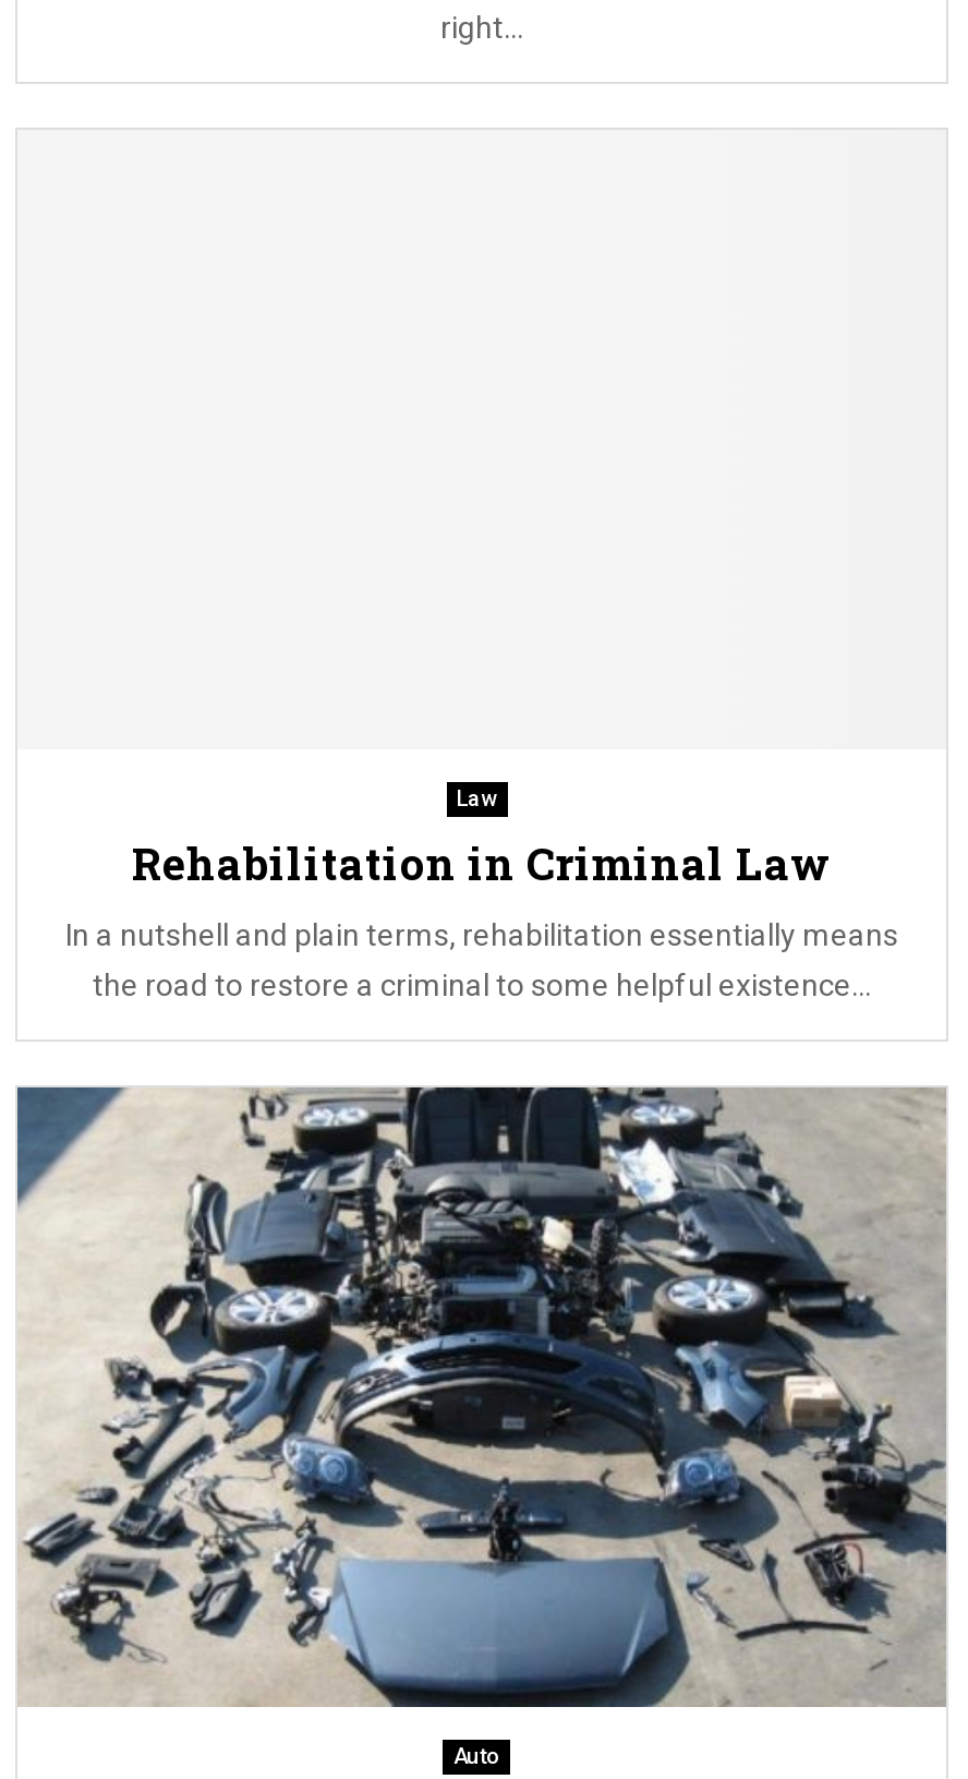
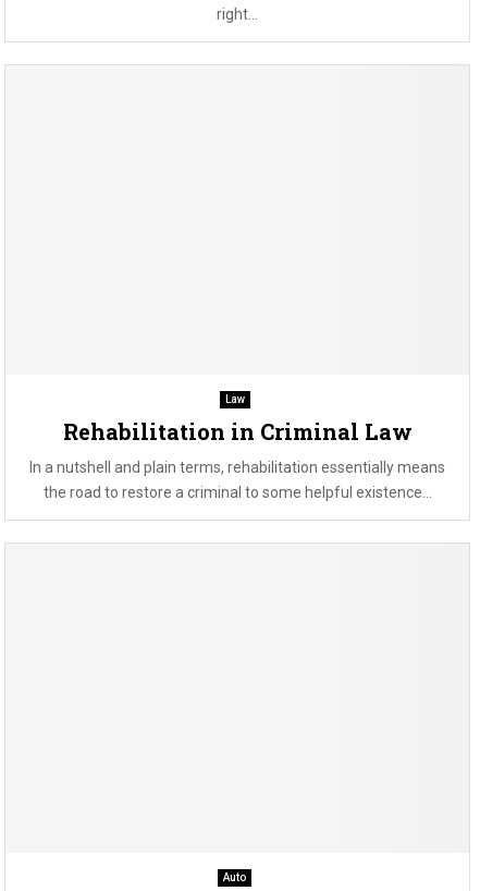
[15,1085,948,1709] [image] -> none

